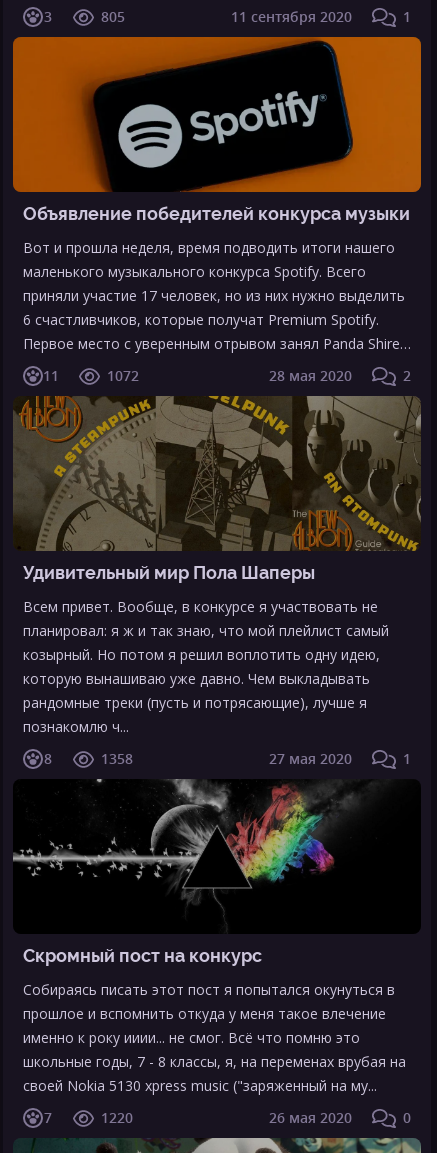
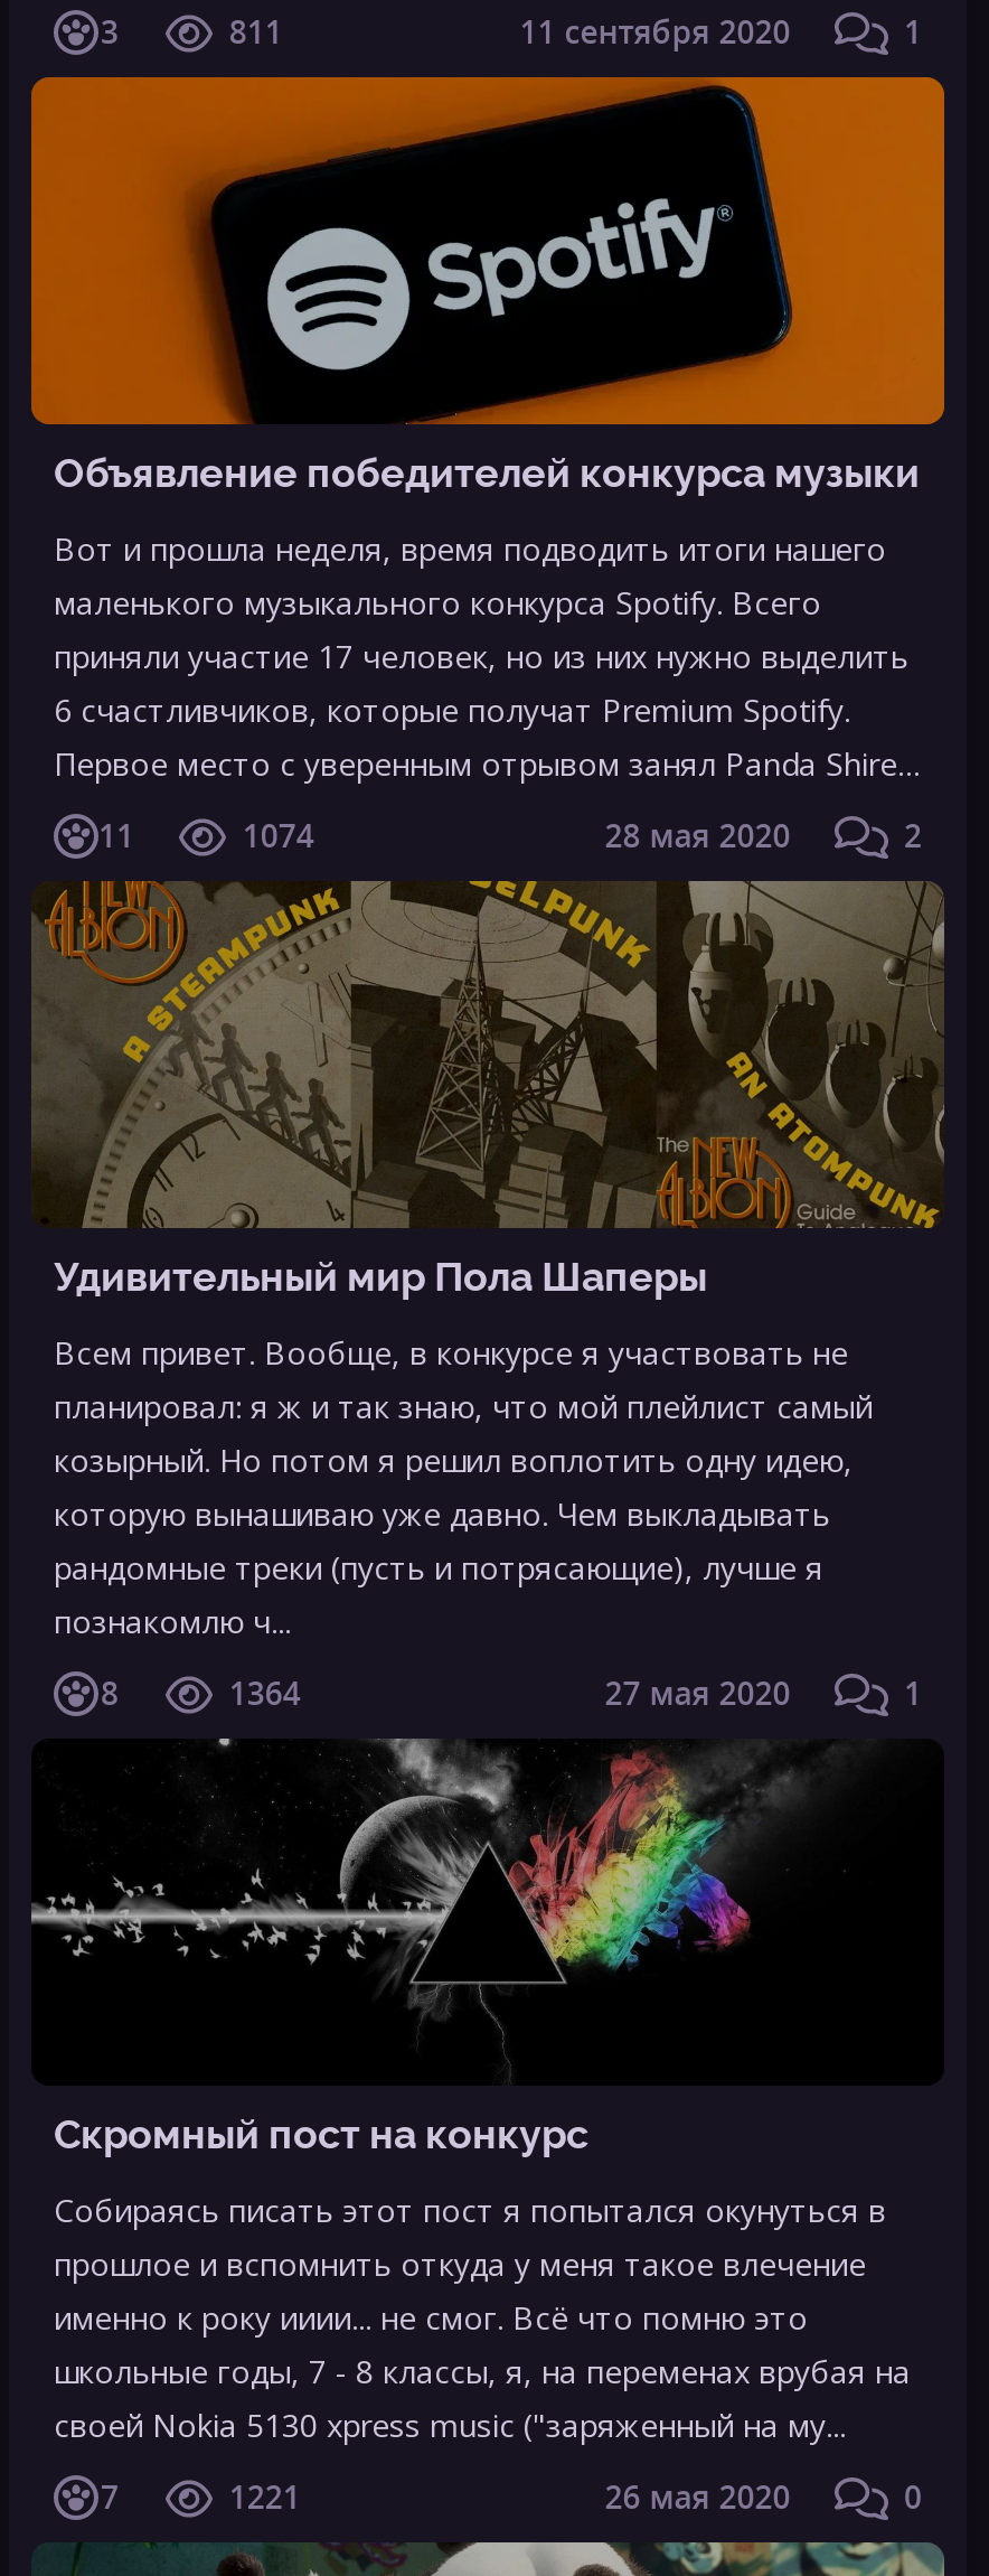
[101,7,125,26] 805 -> [229,10,283,53] 811
[107,366,139,385] 1072 -> [243,814,314,856] 1074
[101,749,133,768] 1358 -> [229,1671,301,1714] 1364
[101,1108,133,1127] 1220 -> [229,2475,301,2518] 1221

